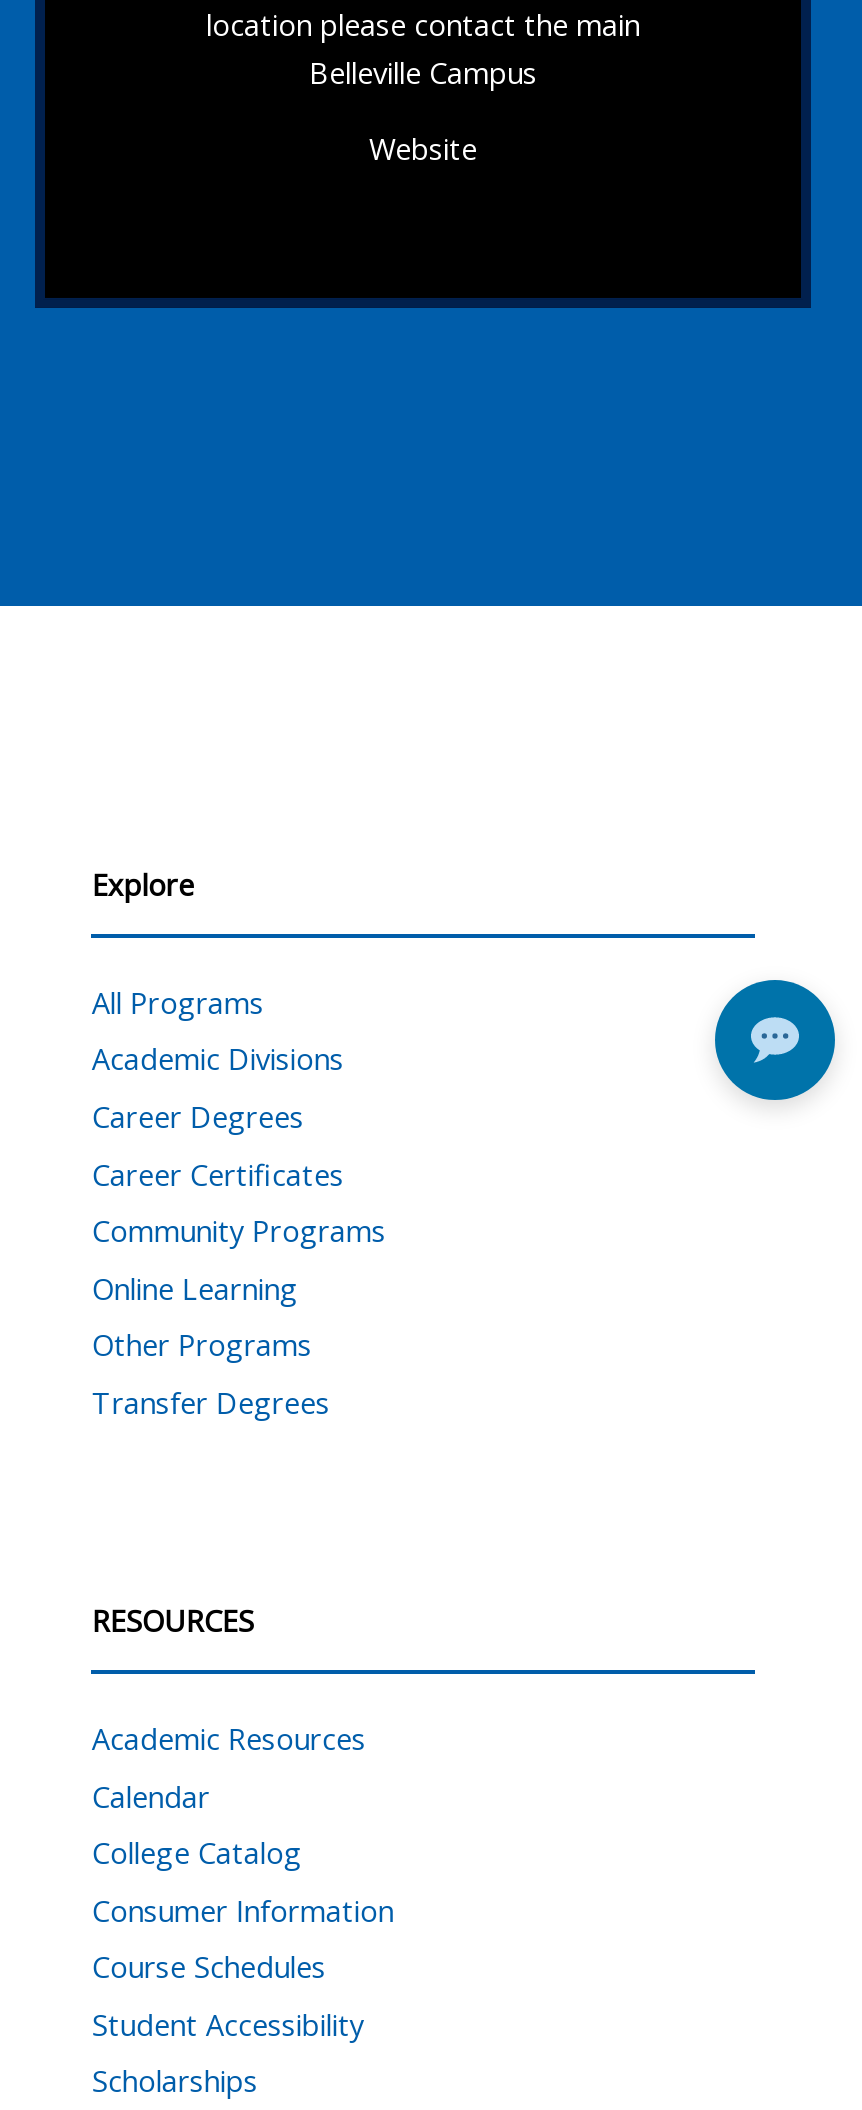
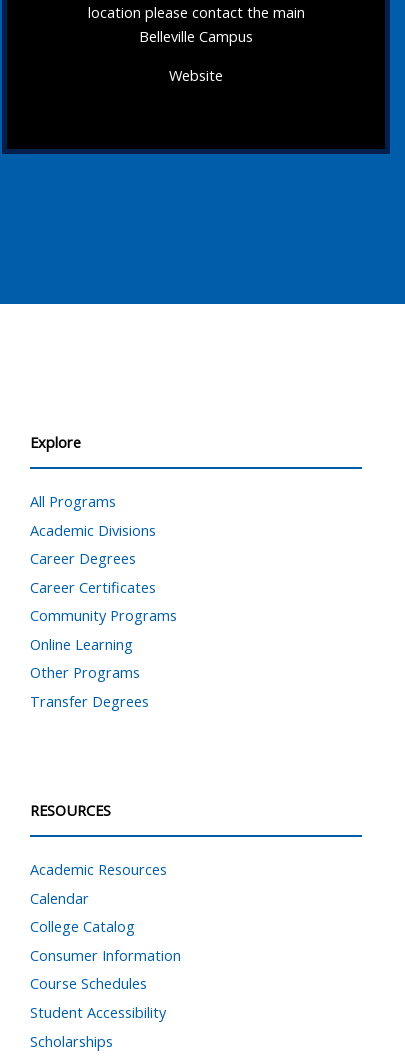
[713,978,837,1104] [image] -> none

